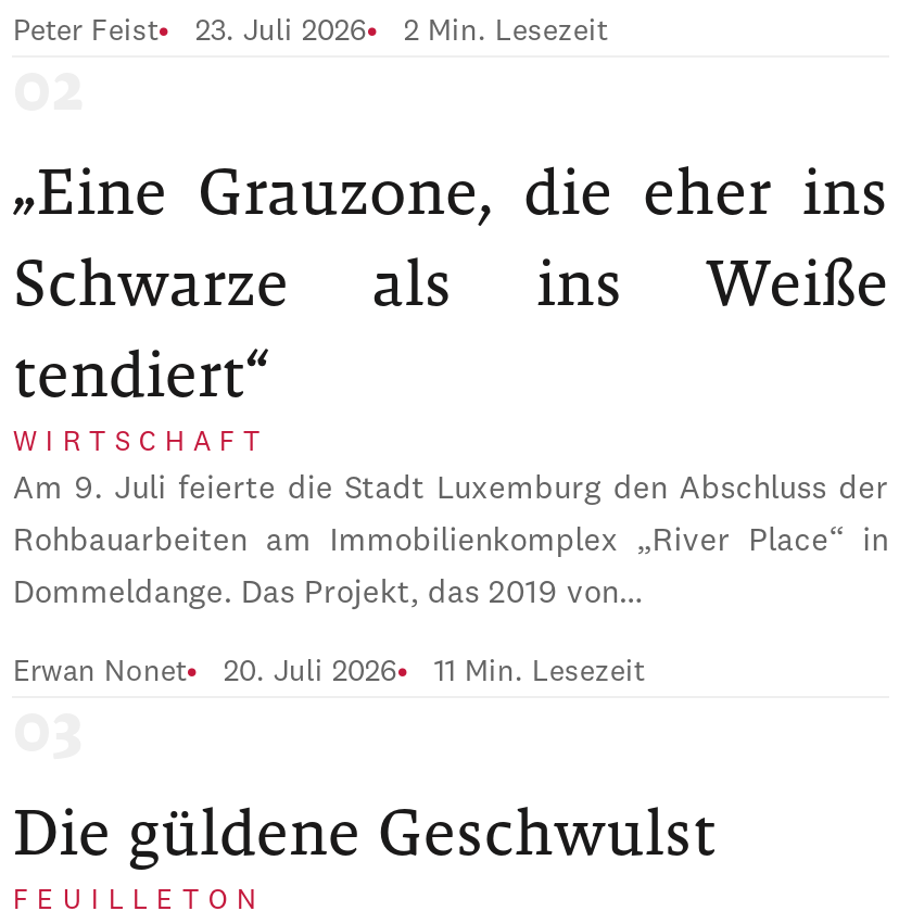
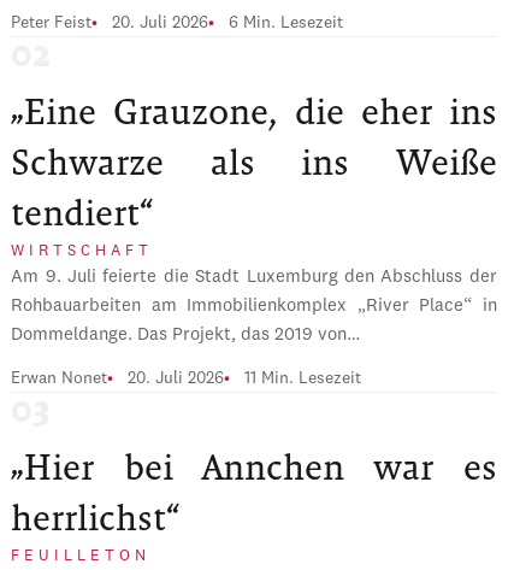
[195,16,367,46] 23. Juli 2026 -> [112,15,209,32] 20. Juli 2026
[404,16,608,46] 2 Min. Lesezeit -> [229,15,344,32] 6 Min. Lesezeit
[13,797,716,869] Die güldene Geschwulst -> [11,449,497,539] „Hier bei Annchen war es | herrlichst“

